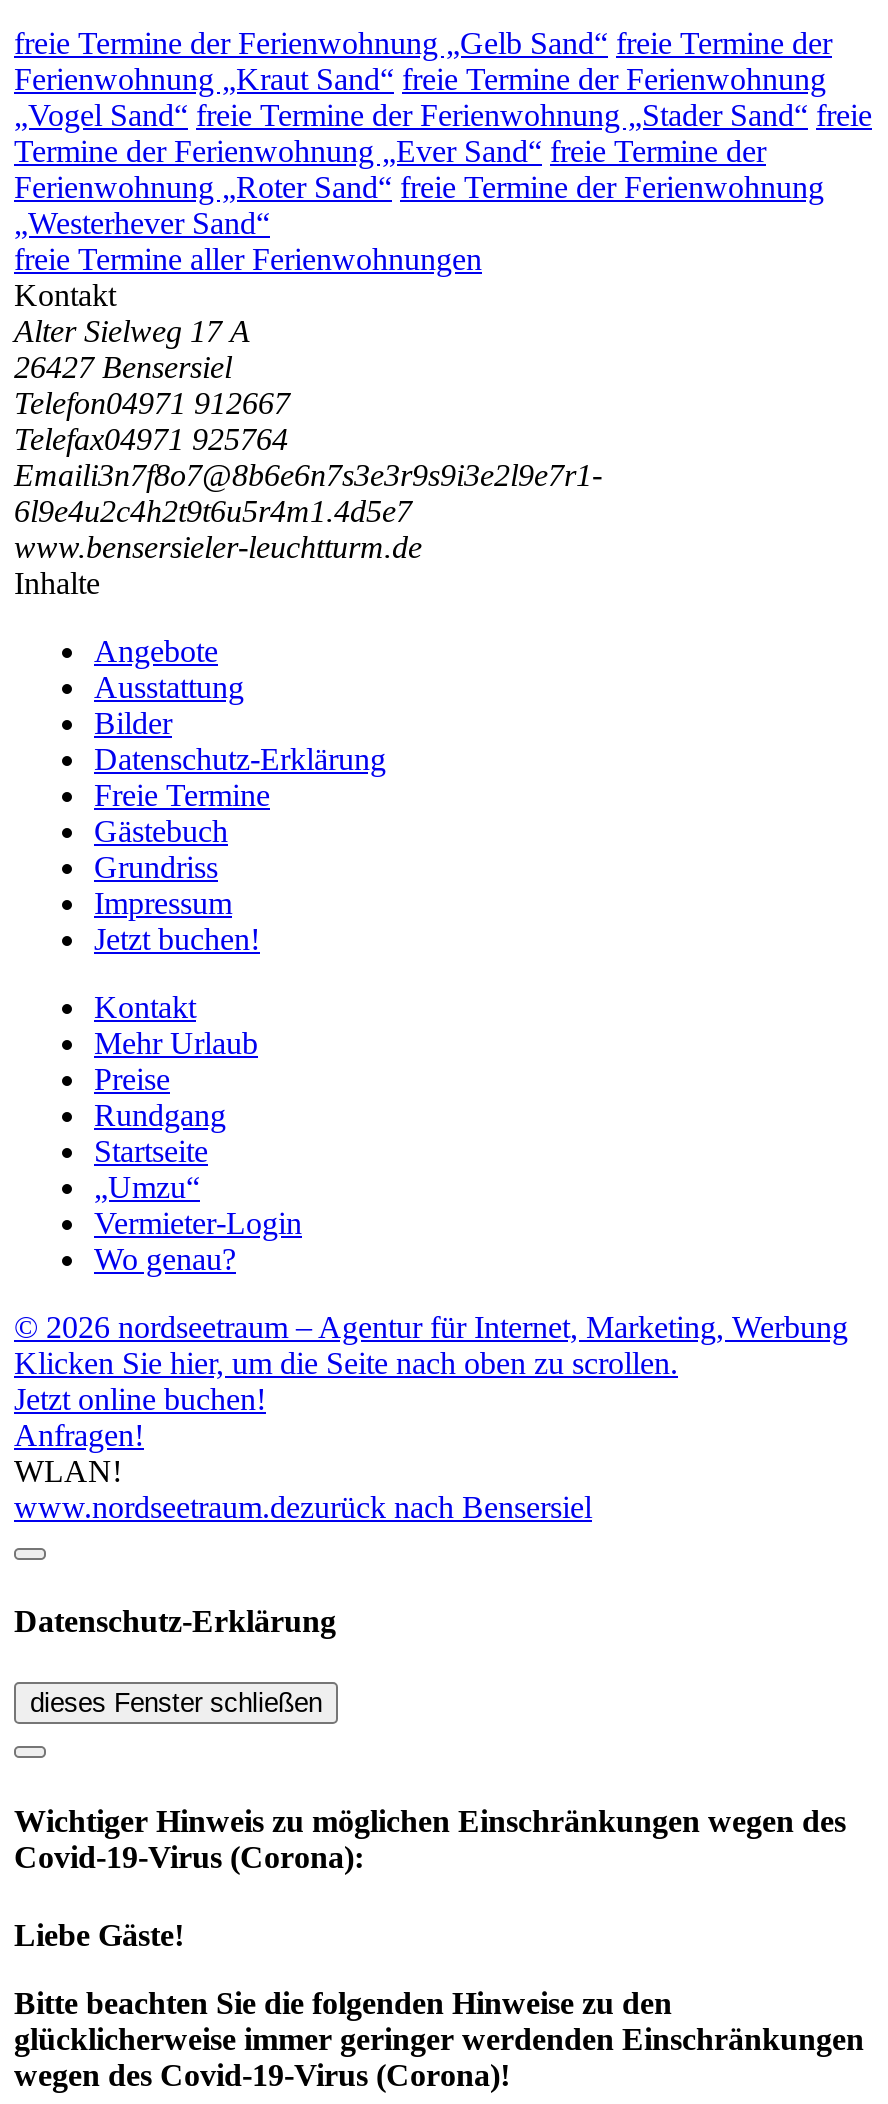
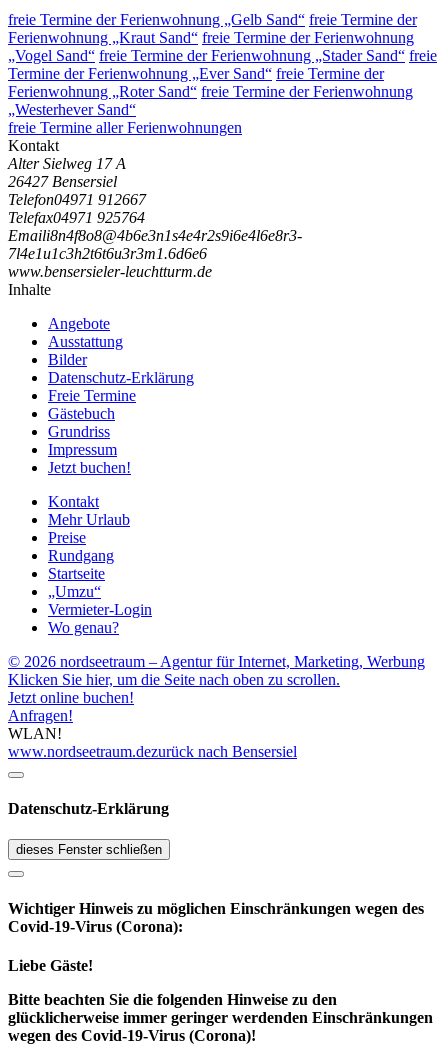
[14,458,602,492] Emaili3n7f8o7@8b6e6n7s3e3r9s9i3e2l9e7r1- -> [8,227,302,244] Emaili8n4f8o8@4b6e3n1s4e4r2s9i6e4l6e8r3-
[14,494,412,528] 6l9e4u2c4h2t9t6u5r4m 1. 4d5e7 -> [8,245,207,262] 7l4e1u1c3h2t6t6u3r3m 1. 6d6e6

